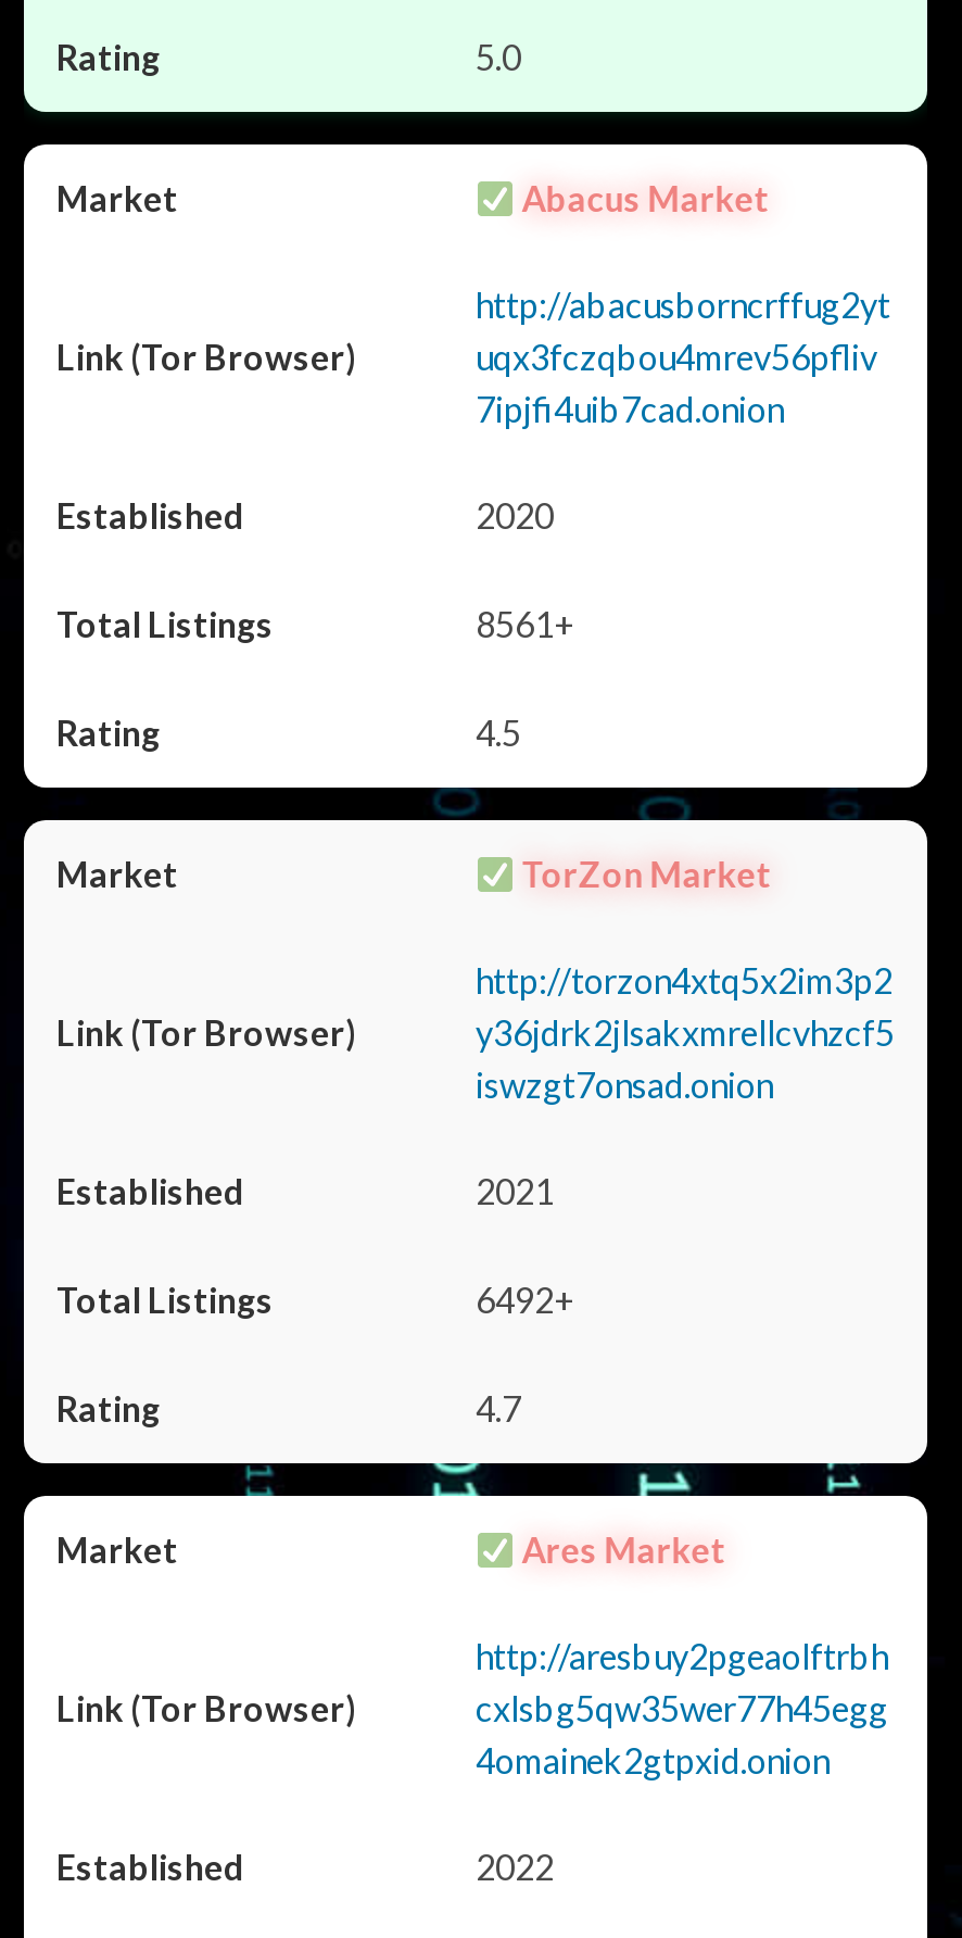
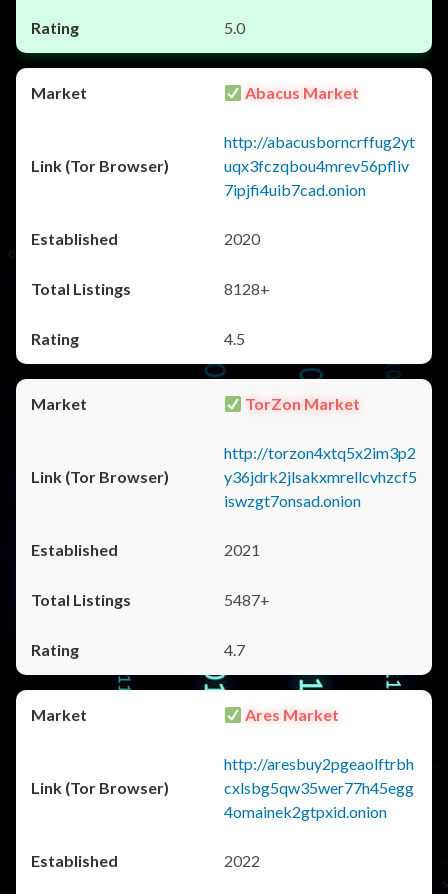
[476,603,575,644] 8561+ -> [224,279,270,298] 8128+
[476,1279,575,1320] 6492+ -> [224,590,270,609] 5487+

